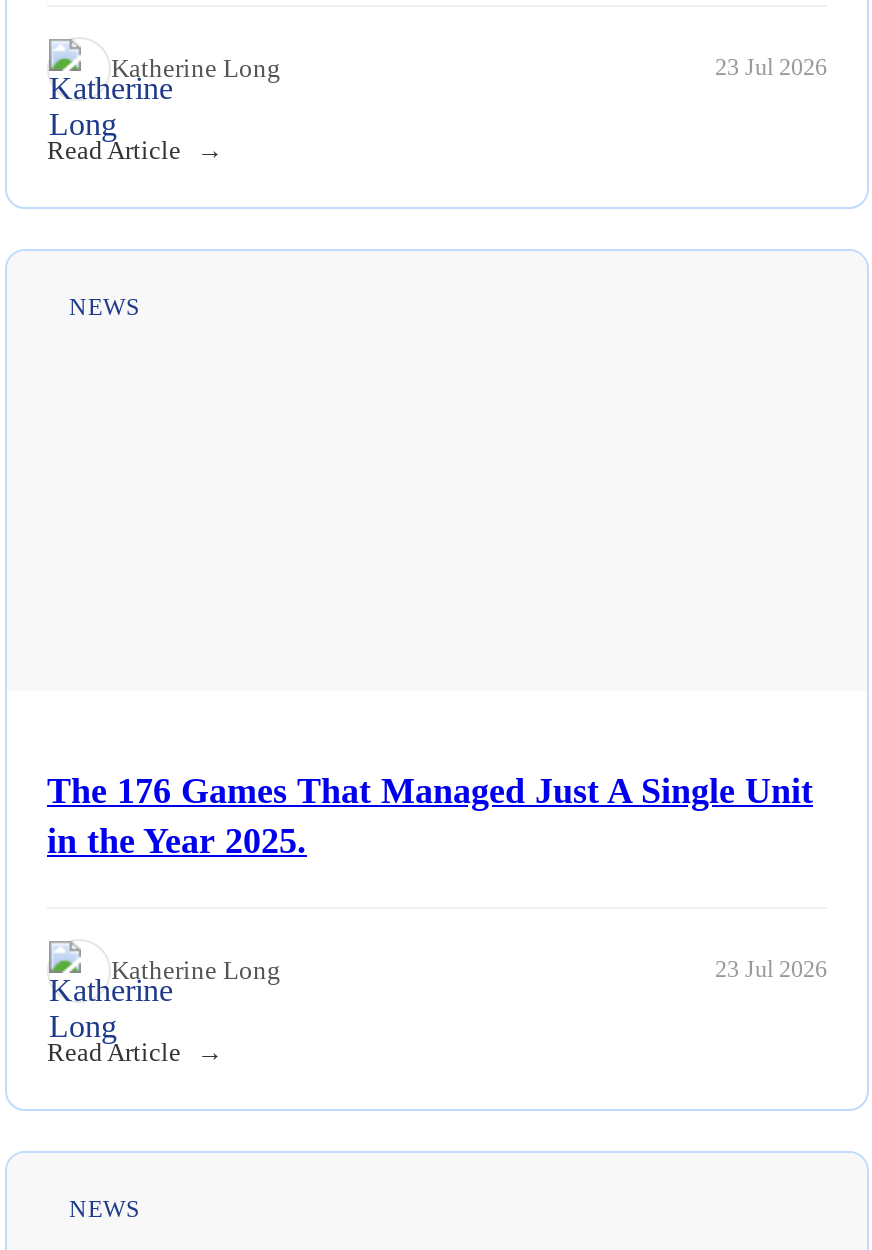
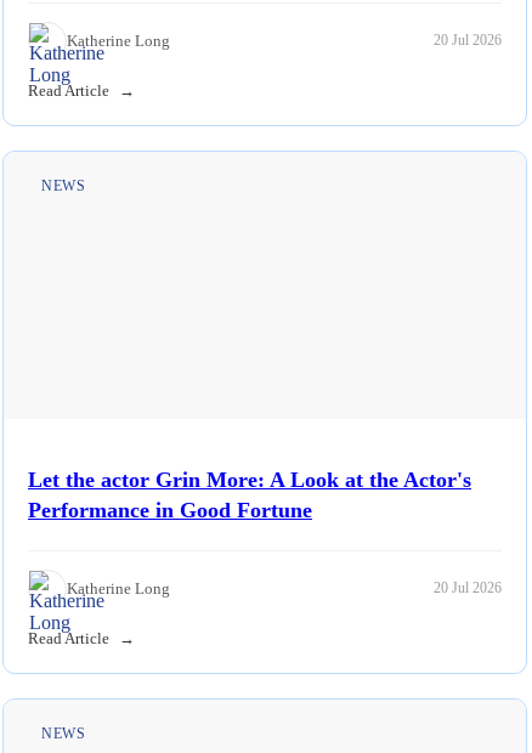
[715,53,827,81] 23 Jul 2026 -> [434,32,502,49] 20 Jul 2026
[47,770,813,860] The 176 Games That Managed Just A Single Unit | in the Year 2025. -> [28,467,471,522] Let the actor Grin More: A Look at the Actor's | Performance in Good Fortune
[715,955,827,983] 23 Jul 2026 -> [434,579,502,596] 20 Jul 2026

